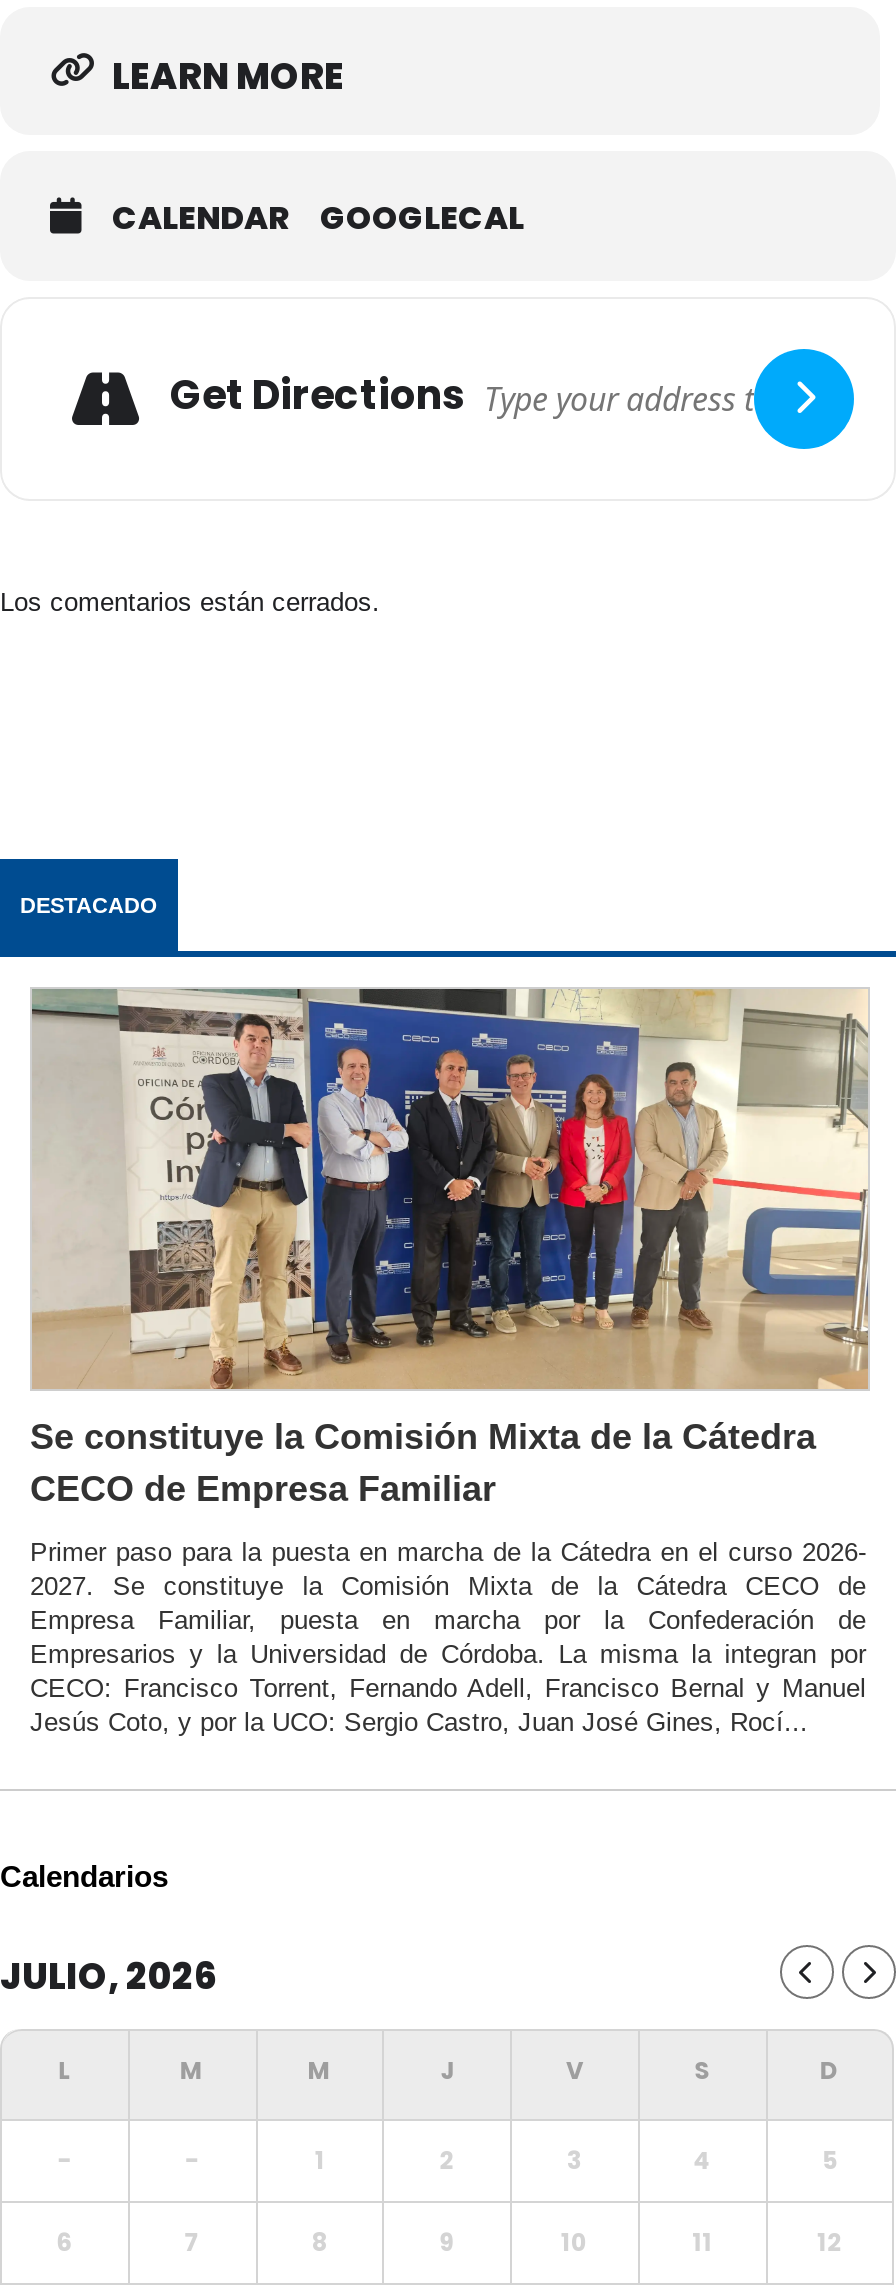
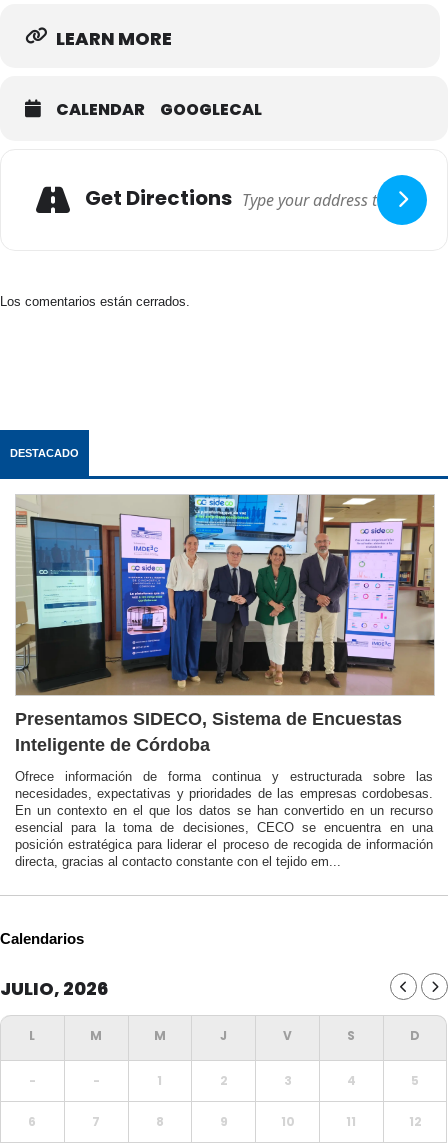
[30,987,868,1509] [image] | Se constituye la Comisión Mixta de la Cátedra | CECO de Empresa Familiar -> [15,494,435,755] [image] | Presentamos SIDECO, Sistema de Encuestas | Inteligente de Córdoba
[30,1537,866,1737] Primer paso para la puesta en marcha de la Cátedra en el curso 2026- | 2027. Se constituye la Comisión Mixta de la Cátedra CECO de | Empresa Familiar, puesta en marcha por la Confederación de | Empresarios y la Universidad de Córdoba. La misma la integran por | CECO: Francisco Torrent, Fernando Adell, Francisco Bernal y Manuel | Jesús Coto, y por la UCO: Sergio Castro, Juan José Gines, Rocí... -> [15,769,433,869] Ofrece información de forma continua y estructurada sobre las | necesidades, expectativas y prioridades de las empresas cordobesas. | En un contexto en el que los datos se han convertido en un recurso | esencial para la toma de decisiones, CECO se encuentra en una | posición estratégica para liderar el proceso de recogida de información | directa, gracias al contacto constante con el tejido em...

